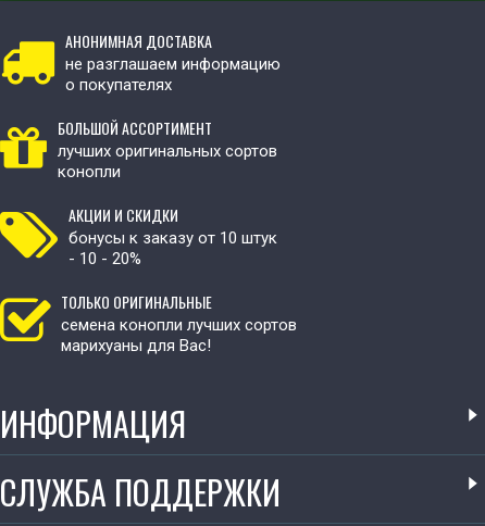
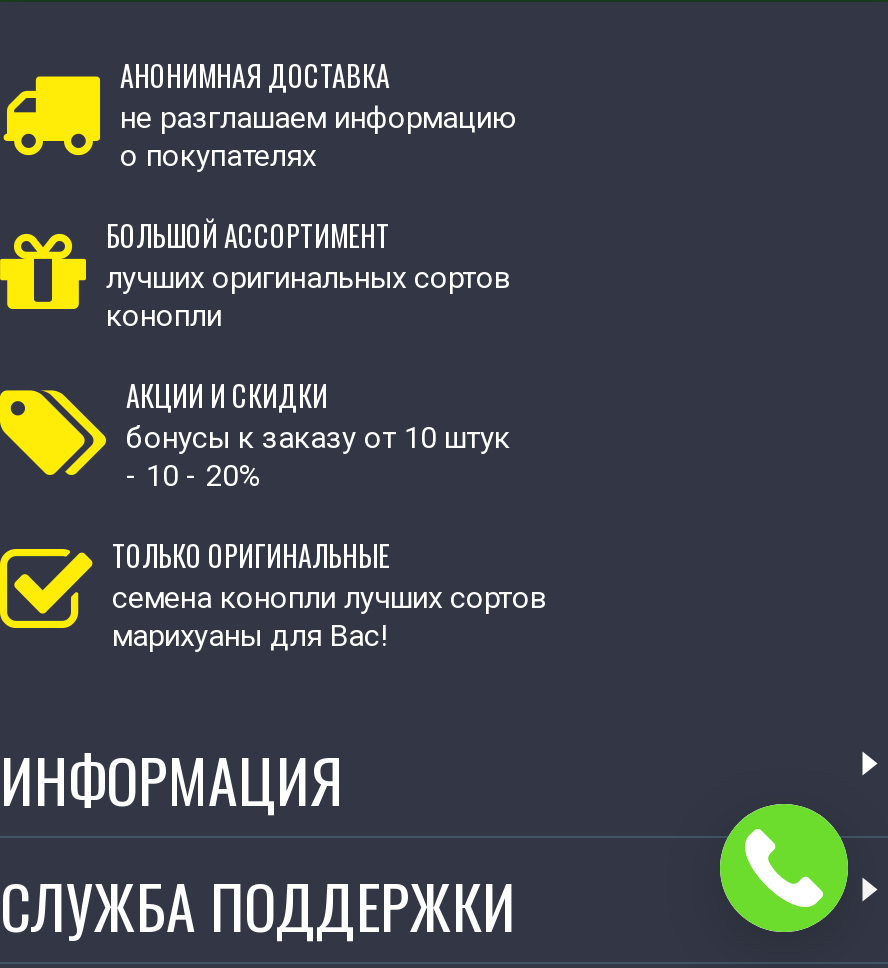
none -> [718,802,850,934] [image]

